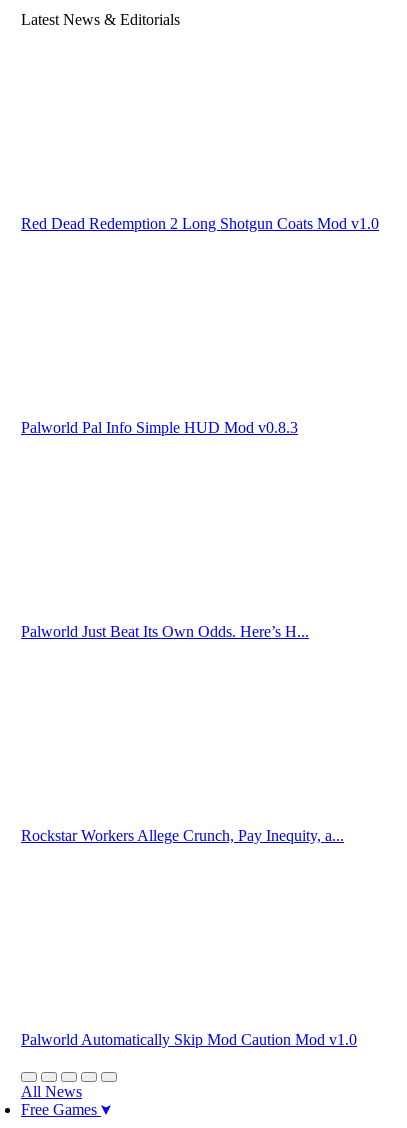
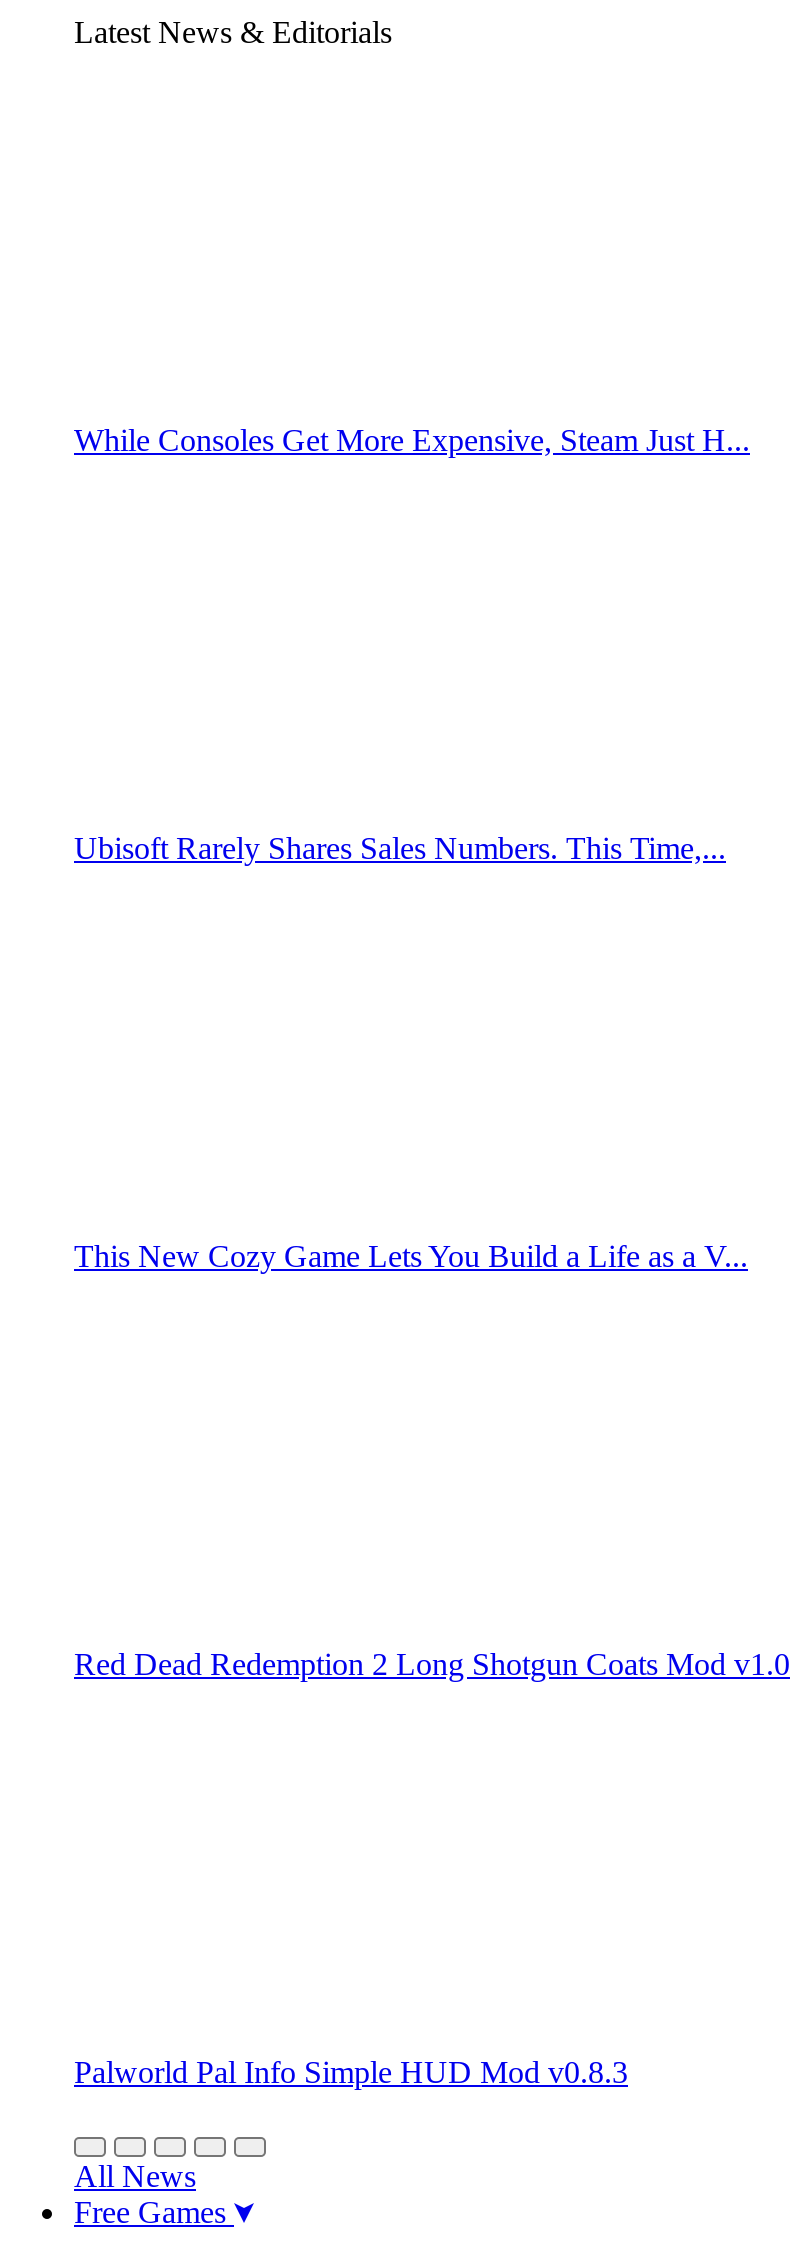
none -> [74,423,750,457] While Consoles Get More Expensive, Steam Just H...
none -> [74,831,726,865] Ubisoft Rarely Shares Sales Numbers. This Time,...
none -> [74,1239,748,1273] This New Cozy Game Lets You Build a Life as a V...
moved [21,215,379,436] -> [74,1647,790,2089]: Red Dead Redemption 2 Long Shotgun Coats Mod v1.0 | Palworld Pal Info Simple HUD Mod v0.8.3
[21,623,309,640] Palworld Just Beat Its Own Odds. Here’s H... -> none
[21,827,344,844] Rockstar Workers Allege Crunch, Pay Inequity, a... -> none
[21,1031,357,1048] Palworld Automatically Skip Mod Caution Mod v1.0 -> none

